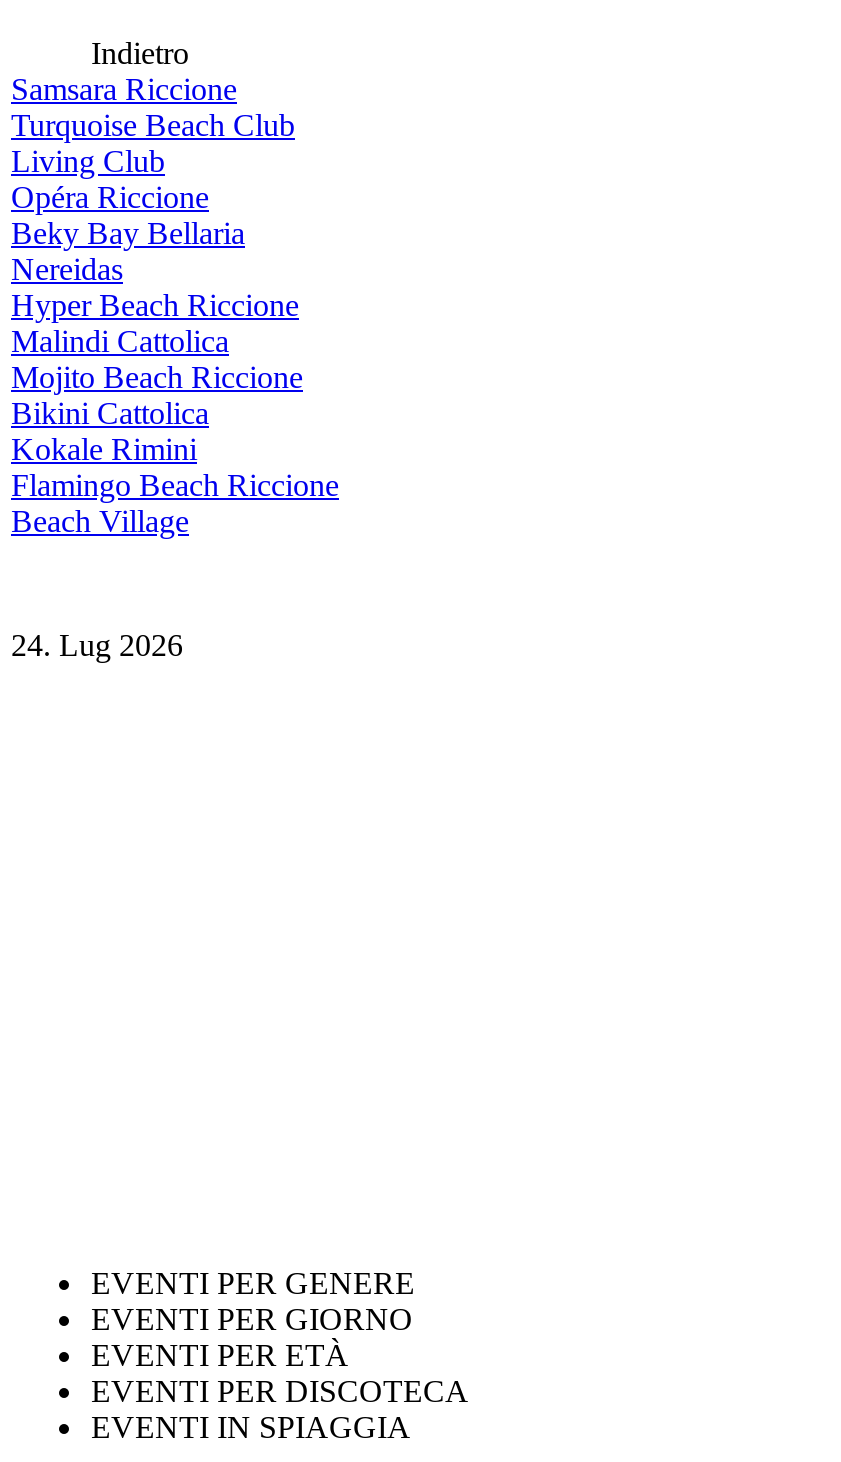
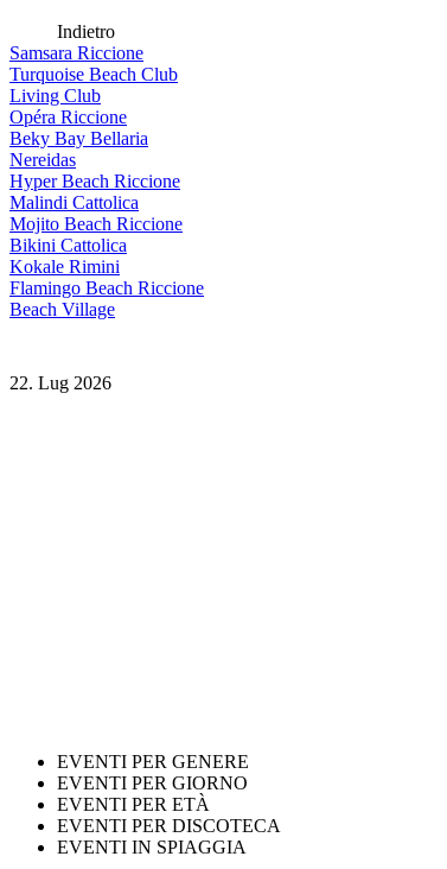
[11,628,183,662] 24. Lug 2026 -> [9,373,111,393] 22. Lug 2026

